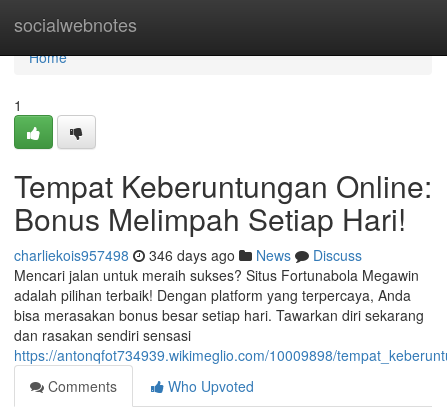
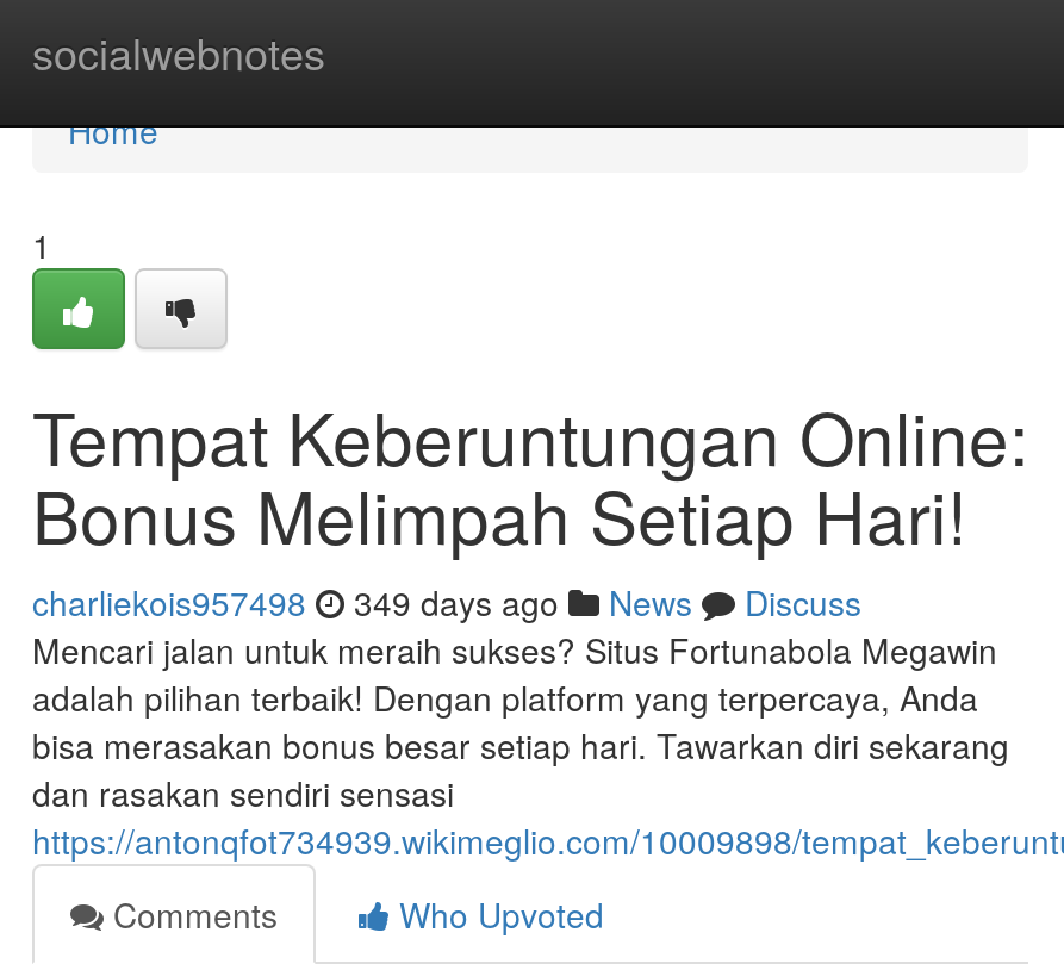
[14,245,362,265] charliekois957498 346 days ago News Discuss -> [32,578,861,626] charliekois957498 349 days ago News Discuss

